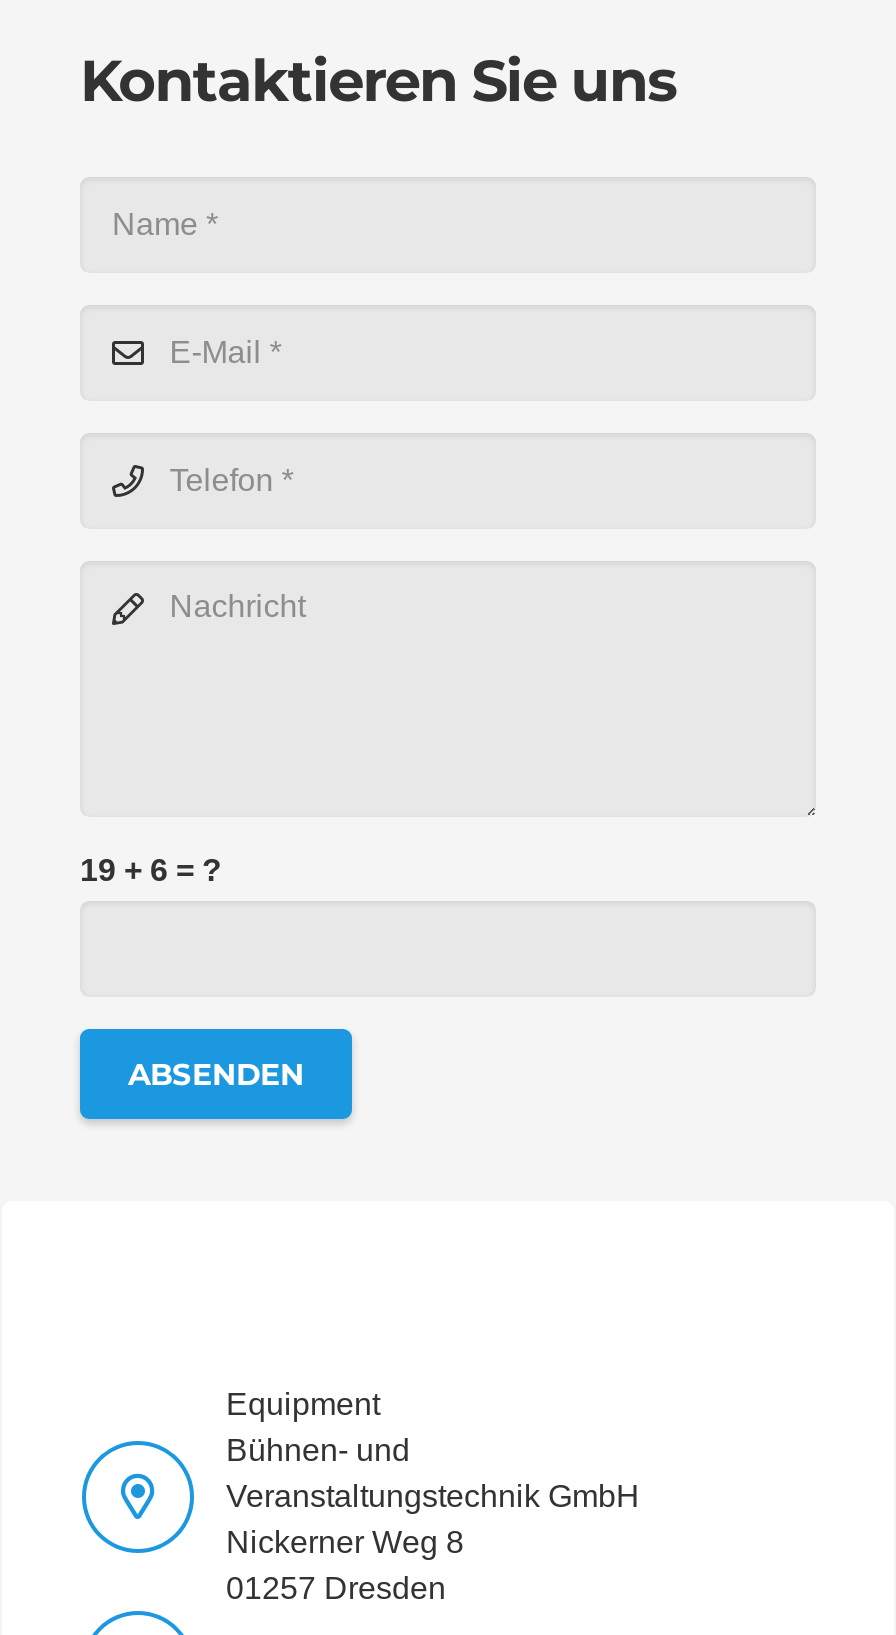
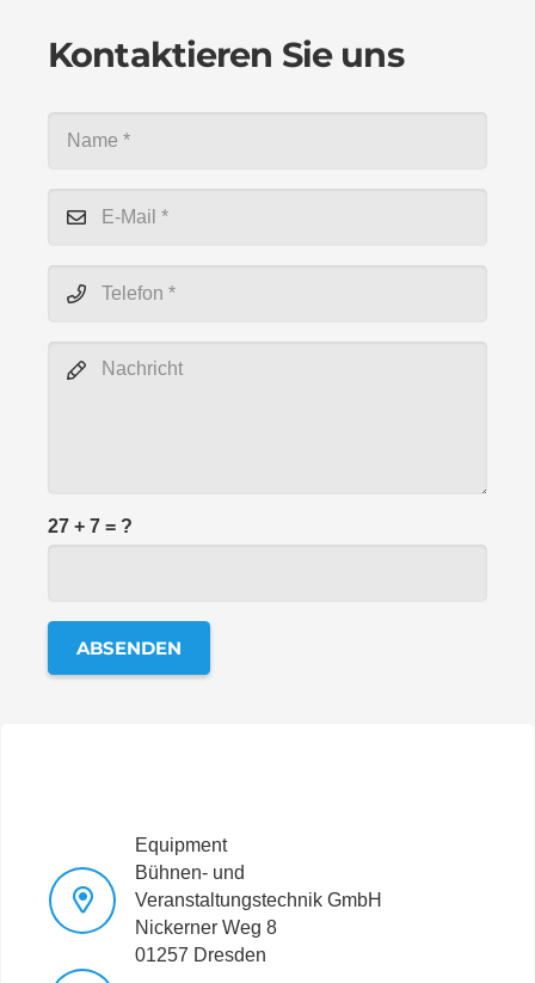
[80,852,222,886] 19 + 6 = ? -> [48,515,133,536] 27 + 7 = ?

